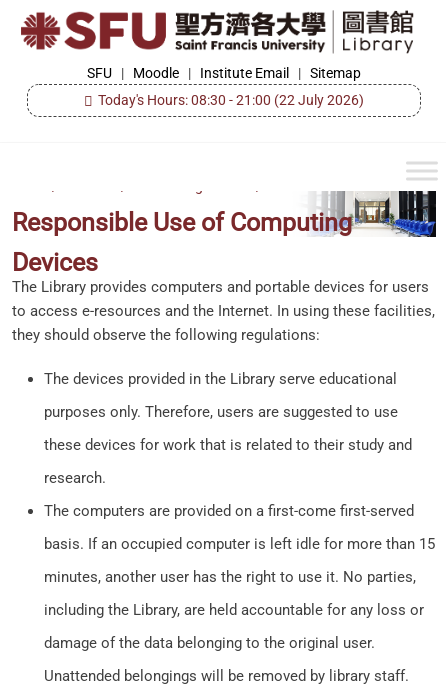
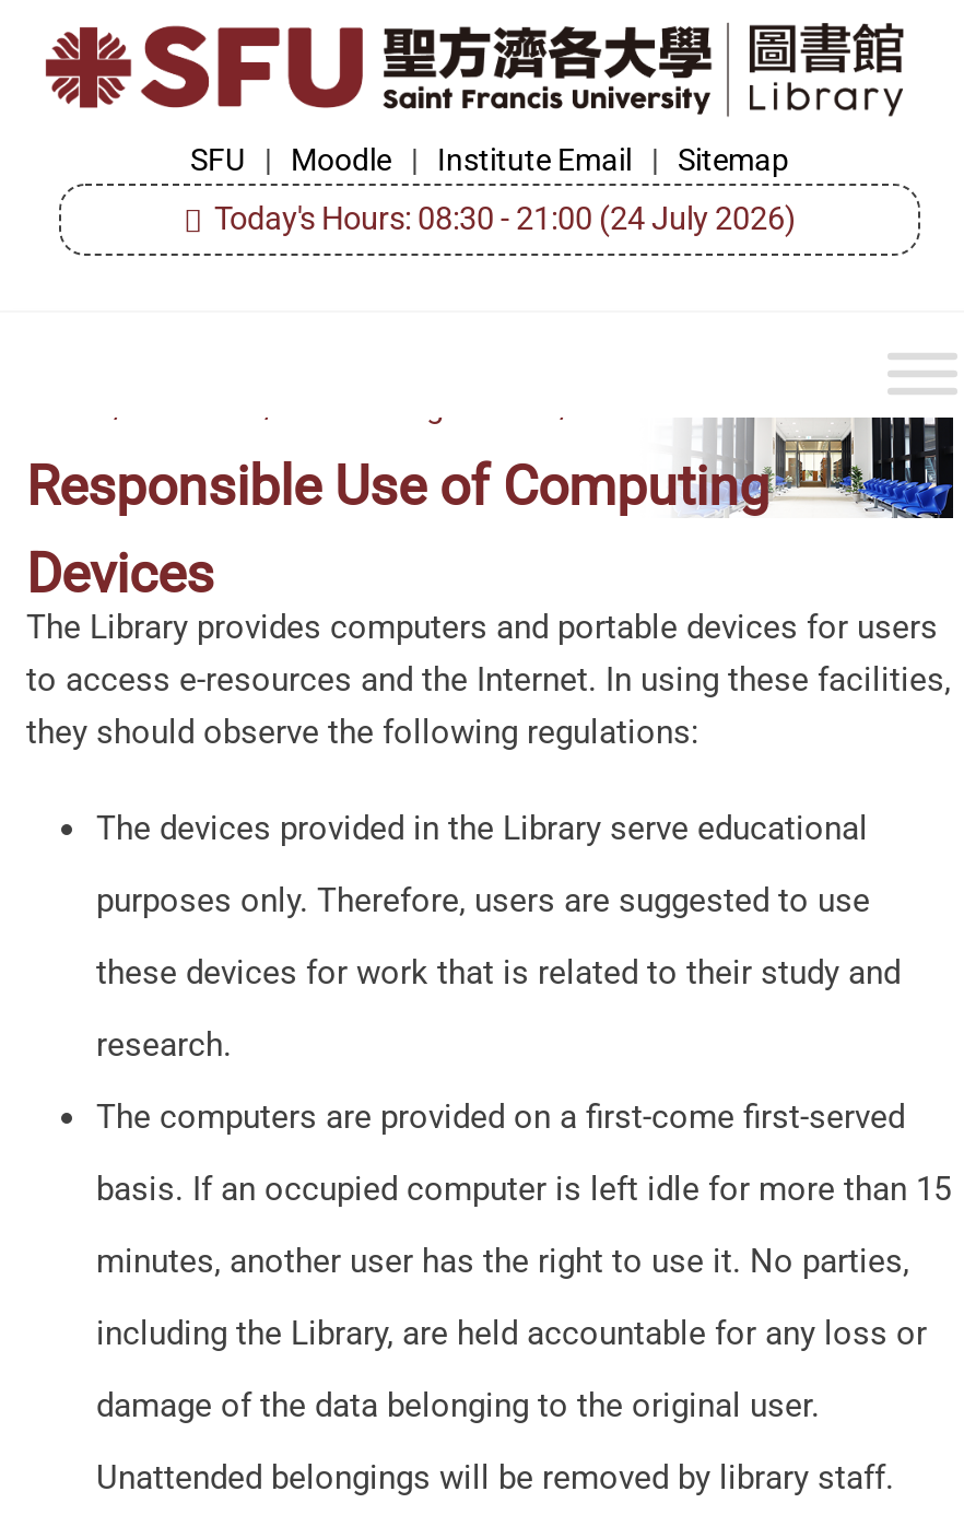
[98,92,364,109] Today's Hours: 08:30 - 21:00 (22 July 2026) -> [214,202,796,239] Today's Hours: 08:30 - 21:00 (24 July 2026)

